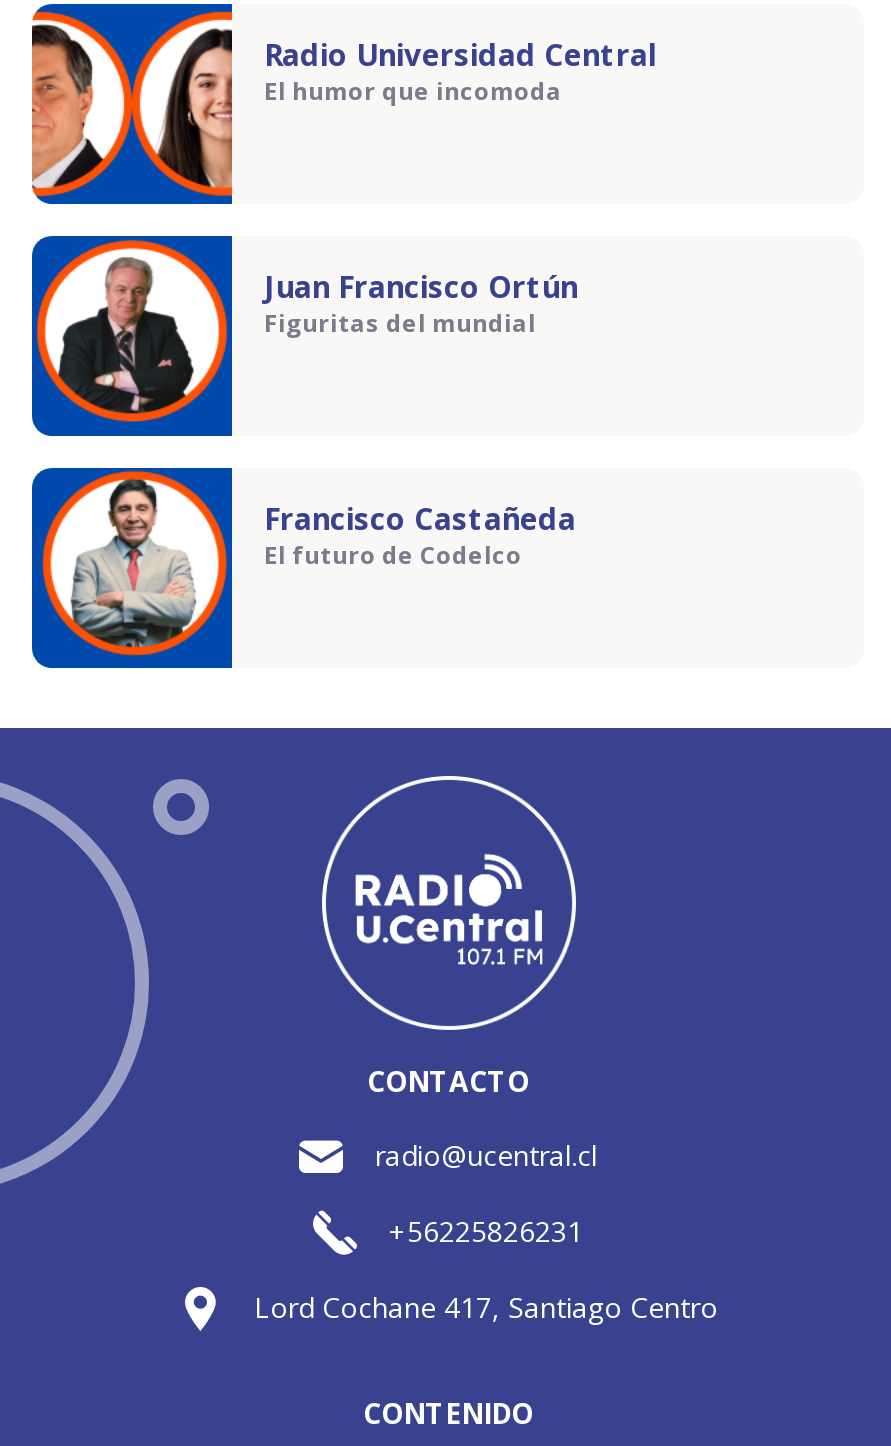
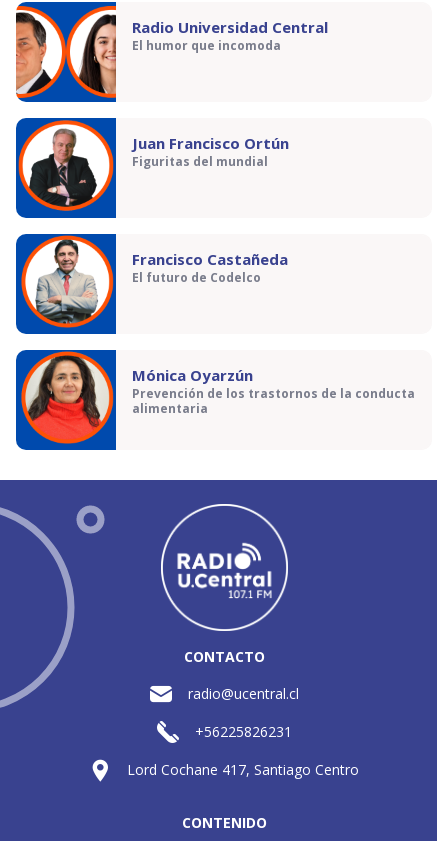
none -> [26,355,415,439] [image] | Mónica Oyarzún | Prevención de los trastornos de la conducta | alimentaria

